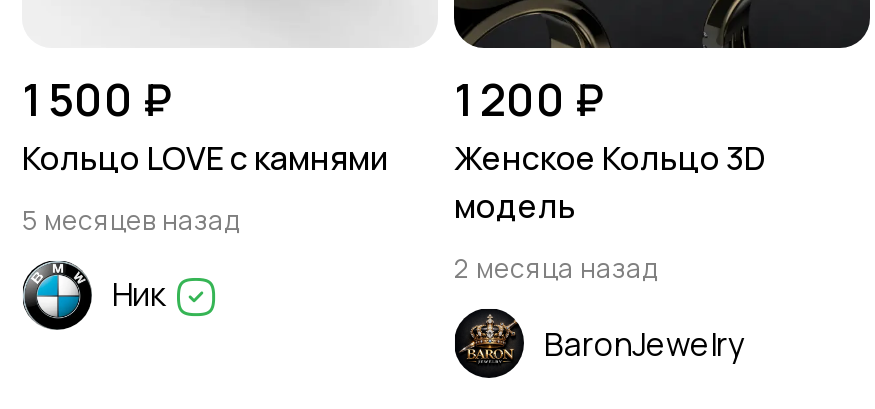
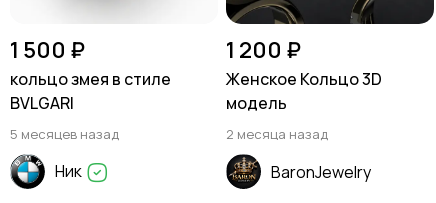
[22,136,388,180] Кольцо LOVE с камнями -> [10,68,171,114] кольцо змея в стиле | BVLGARI
moved [20,202,240,332] -> [9,125,119,190]: [image] | 5 месяцев назад | Ник

